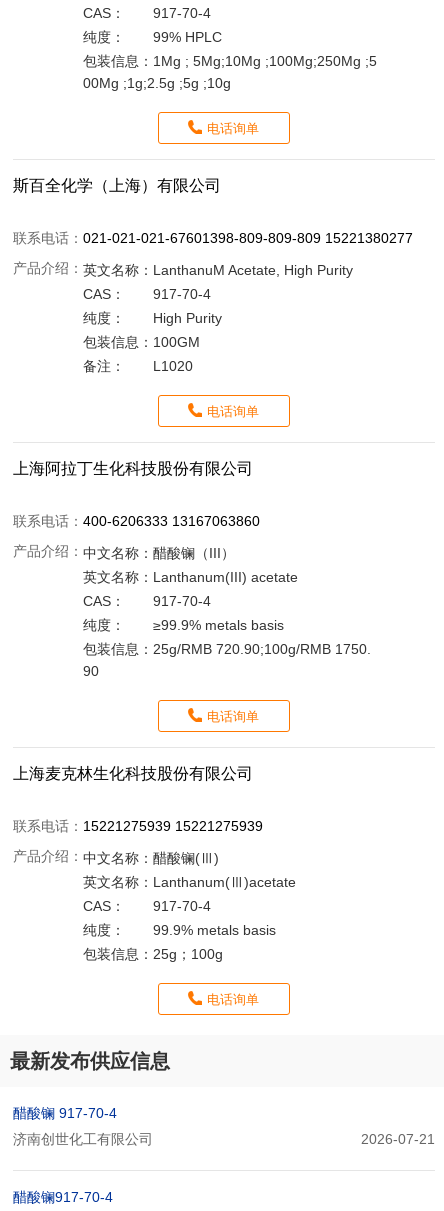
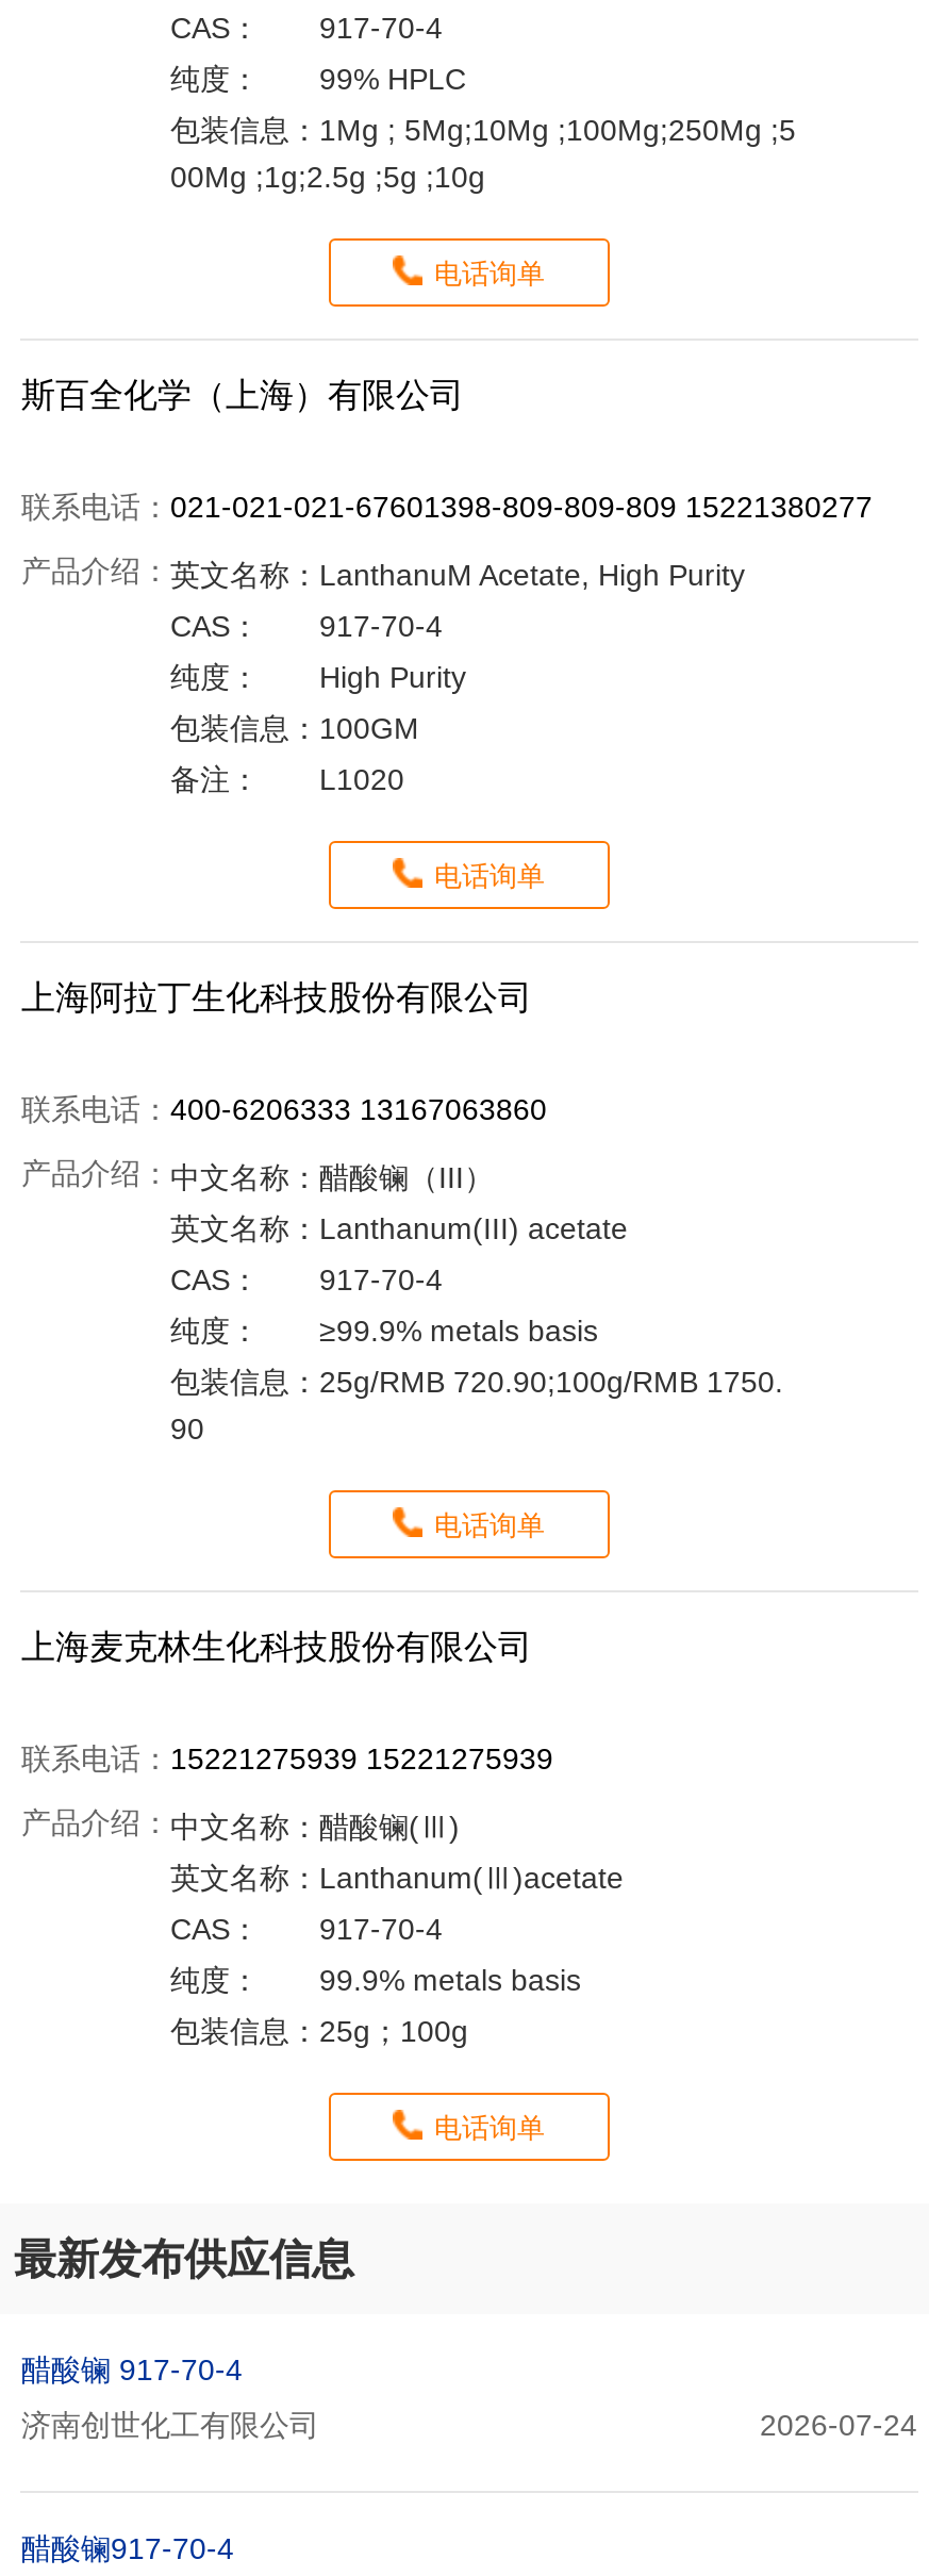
[360,1131,434,1147] 2026-07-21 -> [760,2408,917,2442] 2026-07-24

